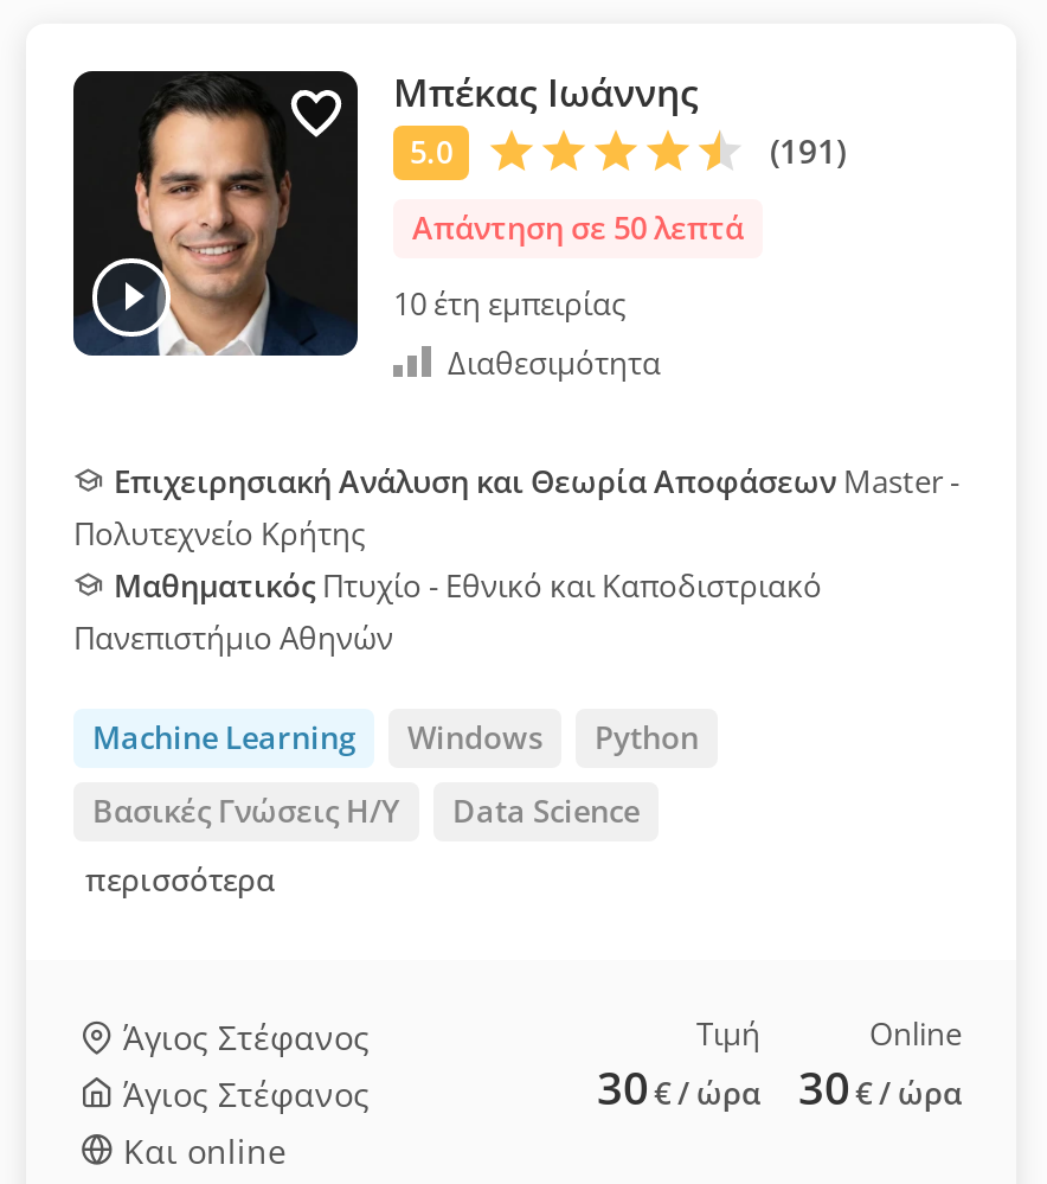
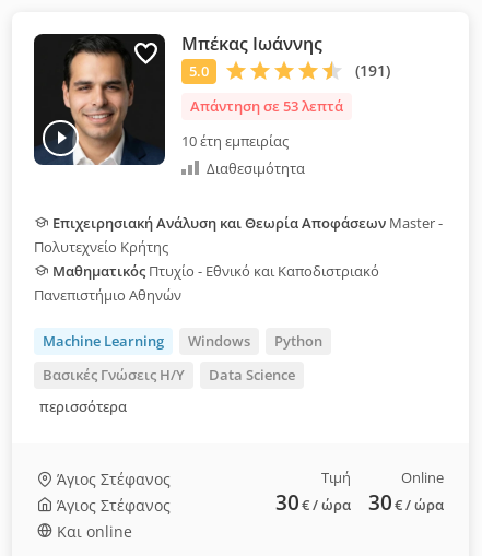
[412,206,744,249] Απάντηση σε 50 λεπτά -> [190,96,343,116] Απάντηση σε 53 λεπτά

